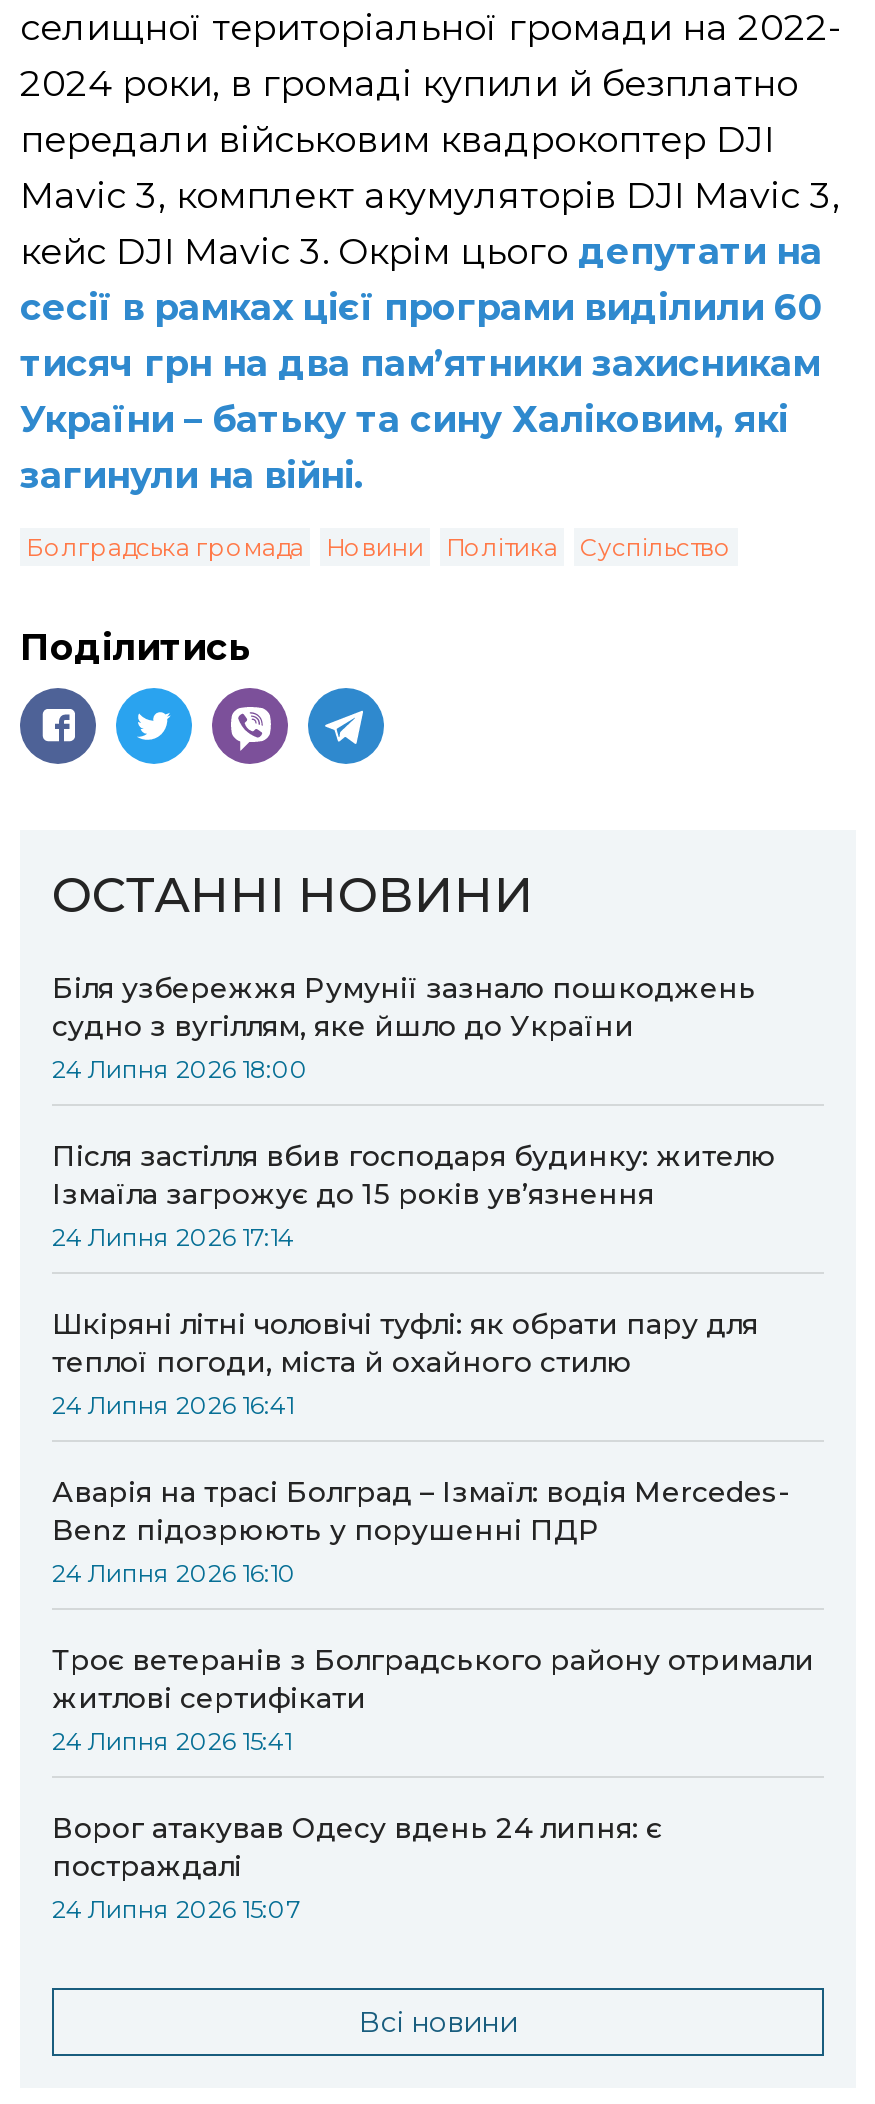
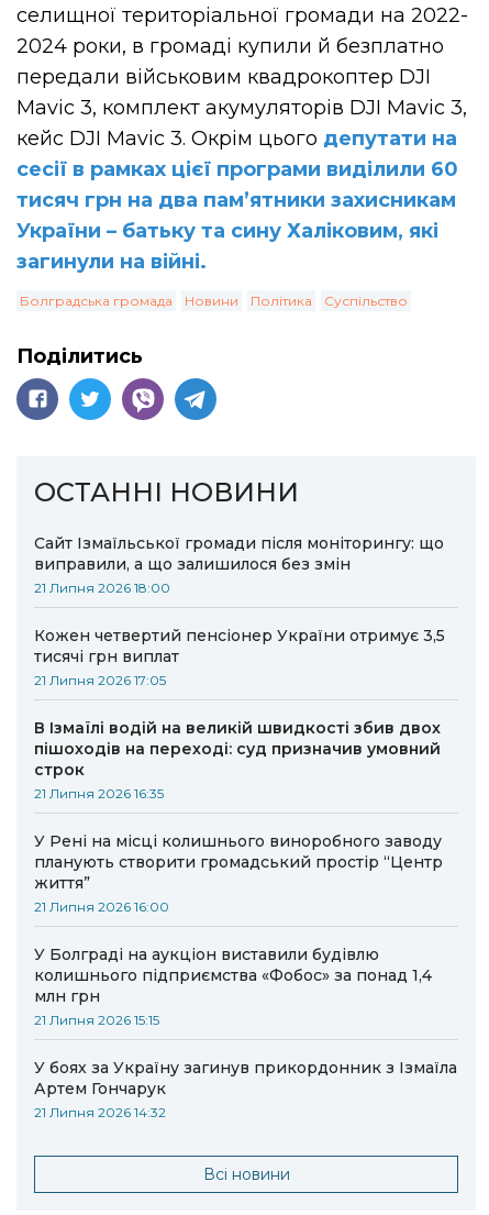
[52,970,756,1084] Біля узбережжя Румунії зазнало пошкоджень | судно з вугіллям, яке йшло до України | 24 Липня 2026 18:00 -> [34,534,444,596] Сайт Ізмаїльської громади після моніторингу: що | виправили, а що залишилося без змін | 21 Липня 2026 18:00
[52,1138,776,1252] Після застілля вбив господаря будинку: жителю | Ізмаїла загрожує до 15 років ув’язнення | 24 Липня 2026 17:14 -> [34,626,445,689] Кожен четвертий пенсіонер України отримує 3,5 | тисячі грн виплат | 21 Липня 2026 17:05
[52,1306,758,1420] Шкіряні літні чоловічі туфлі: як обрати пару для | теплої погоди, міста й охайного стилю | 24 Липня 2026 16:41 -> [34,718,441,802] В Ізмаїлі водій на великій швидкості збив двох | пішоходів на переході: суд призначив умовний | строк | 21 Липня 2026 16:35
[52,1474,790,1588] Аварія на трасі Болград – Ізмаїл: водія Mercedes- | Benz підозрюють у порушенні ПДР | 24 Липня 2026 16:10 -> [34,831,443,915] У Рені на місці колишнього виноробного заводу | планують створити громадський простір “Центр | життя” | 21 Липня 2026 16:00
[52,1642,814,1756] Троє ветеранів з Болградського району отримали | житлові сертифікати | 24 Липня 2026 15:41 -> [34,945,432,1028] У Болграді на аукціон виставили будівлю | колишнього підприємства «Фобос» за понад 1,4 | млн грн | 21 Липня 2026 15:15
[52,1810,662,1924] Ворог атакував Одесу вдень 24 липня: є | постраждалі | 24 Липня 2026 15:07 -> [34,1058,457,1121] У боях за Україну загинув прикордонник з Ізмаїла | Артем Гончарук | 21 Липня 2026 14:32

